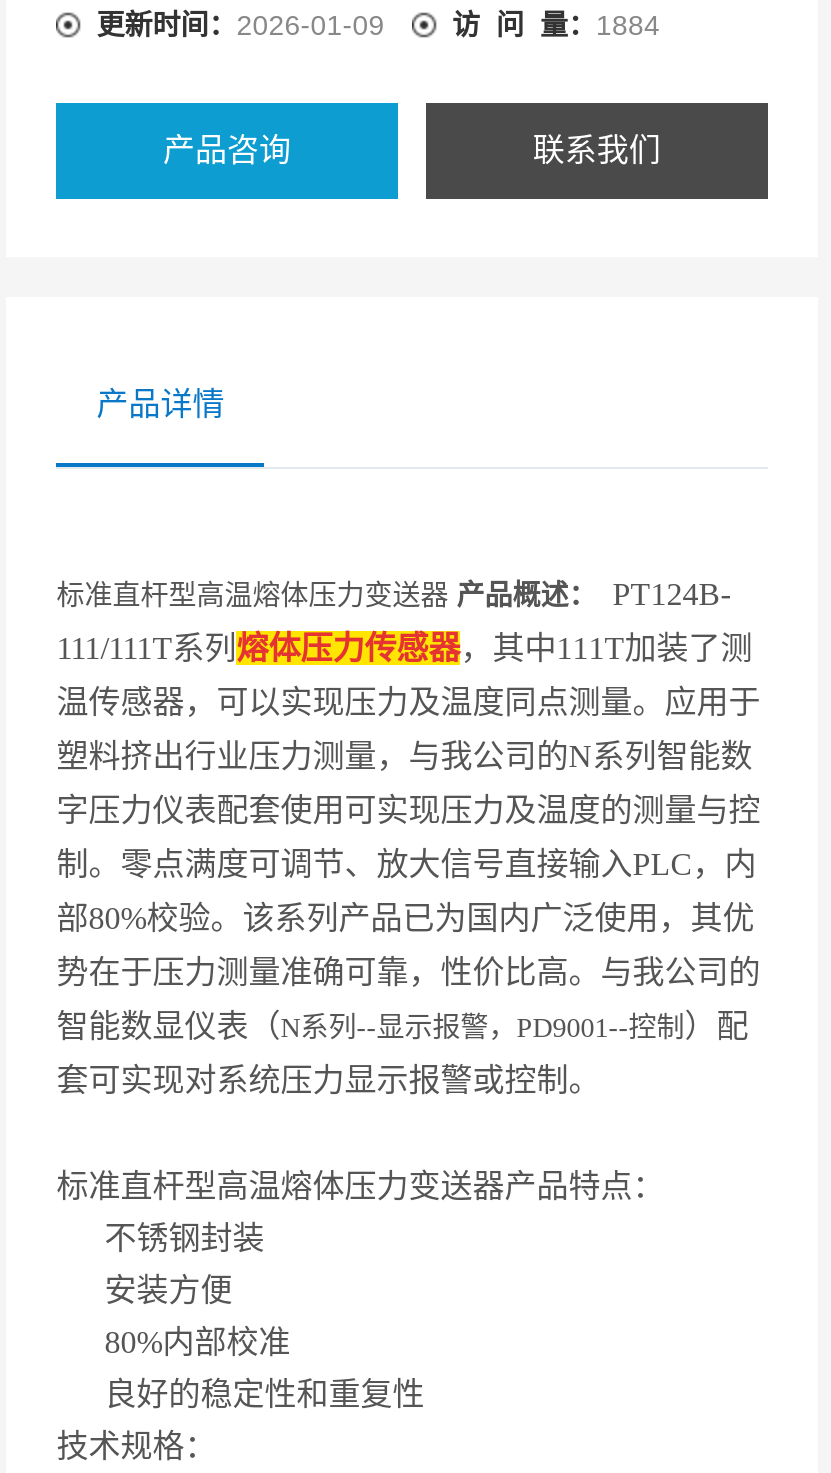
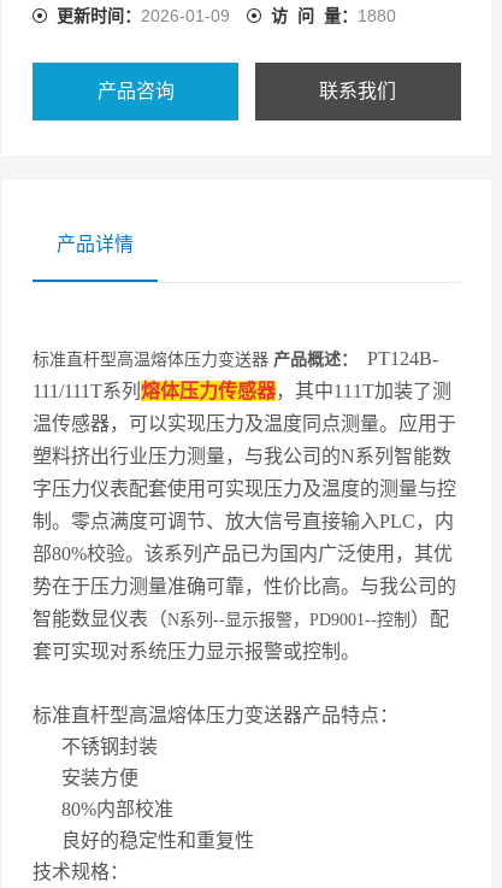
[452,9,660,41] 访 问 量：1884 -> [271,6,396,25] 访 问 量：1880

